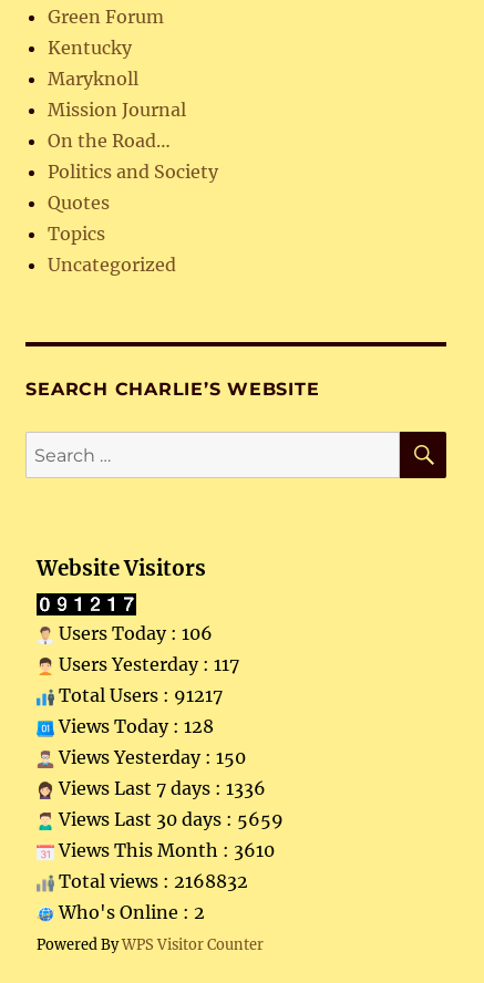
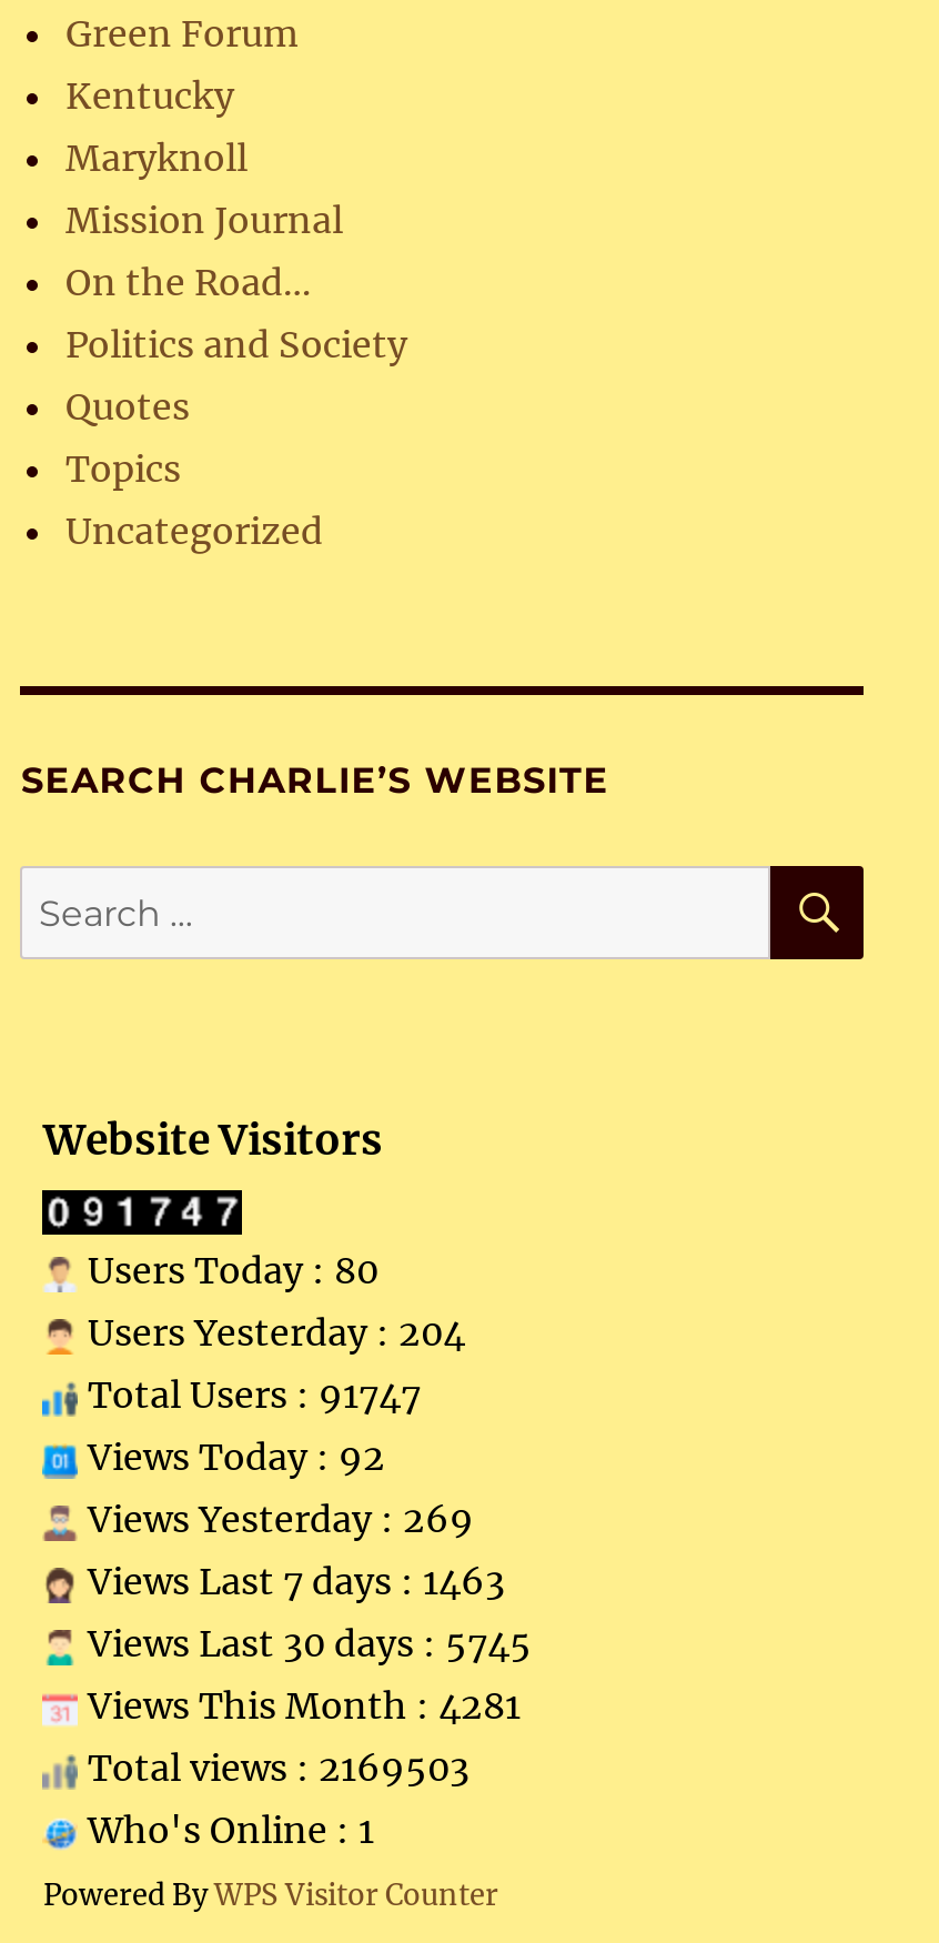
[55,623,213,645] Users Today : 106 -> [79,1249,378,1293] Users Today : 80
[55,654,240,676] Users Yesterday : 117 -> [79,1311,465,1355] Users Yesterday : 204
[55,685,223,707] Total Users : 91217 -> [79,1373,421,1418] Total Users : 91747
[55,716,214,738] Views Today : 128 -> [79,1435,385,1480] Views Today : 92
[55,747,246,769] Views Yesterday : 150 -> [79,1498,474,1542] Views Yesterday : 269
[55,778,266,800] Views Last 7 days : 1336 -> [79,1560,505,1604] Views Last 7 days : 1463
[55,809,284,831] Views Last 30 days : 5659 -> [79,1622,532,1666] Views Last 30 days : 5745
[55,840,275,862] Views This Month : 3610 -> [79,1684,521,1728] Views This Month : 4281
[55,871,249,893] Total views : 2168832 -> [79,1746,469,1791] Total views : 2169503
[55,902,205,924] Who's Online : 2 -> [79,1808,374,1853] Who's Online : 1

